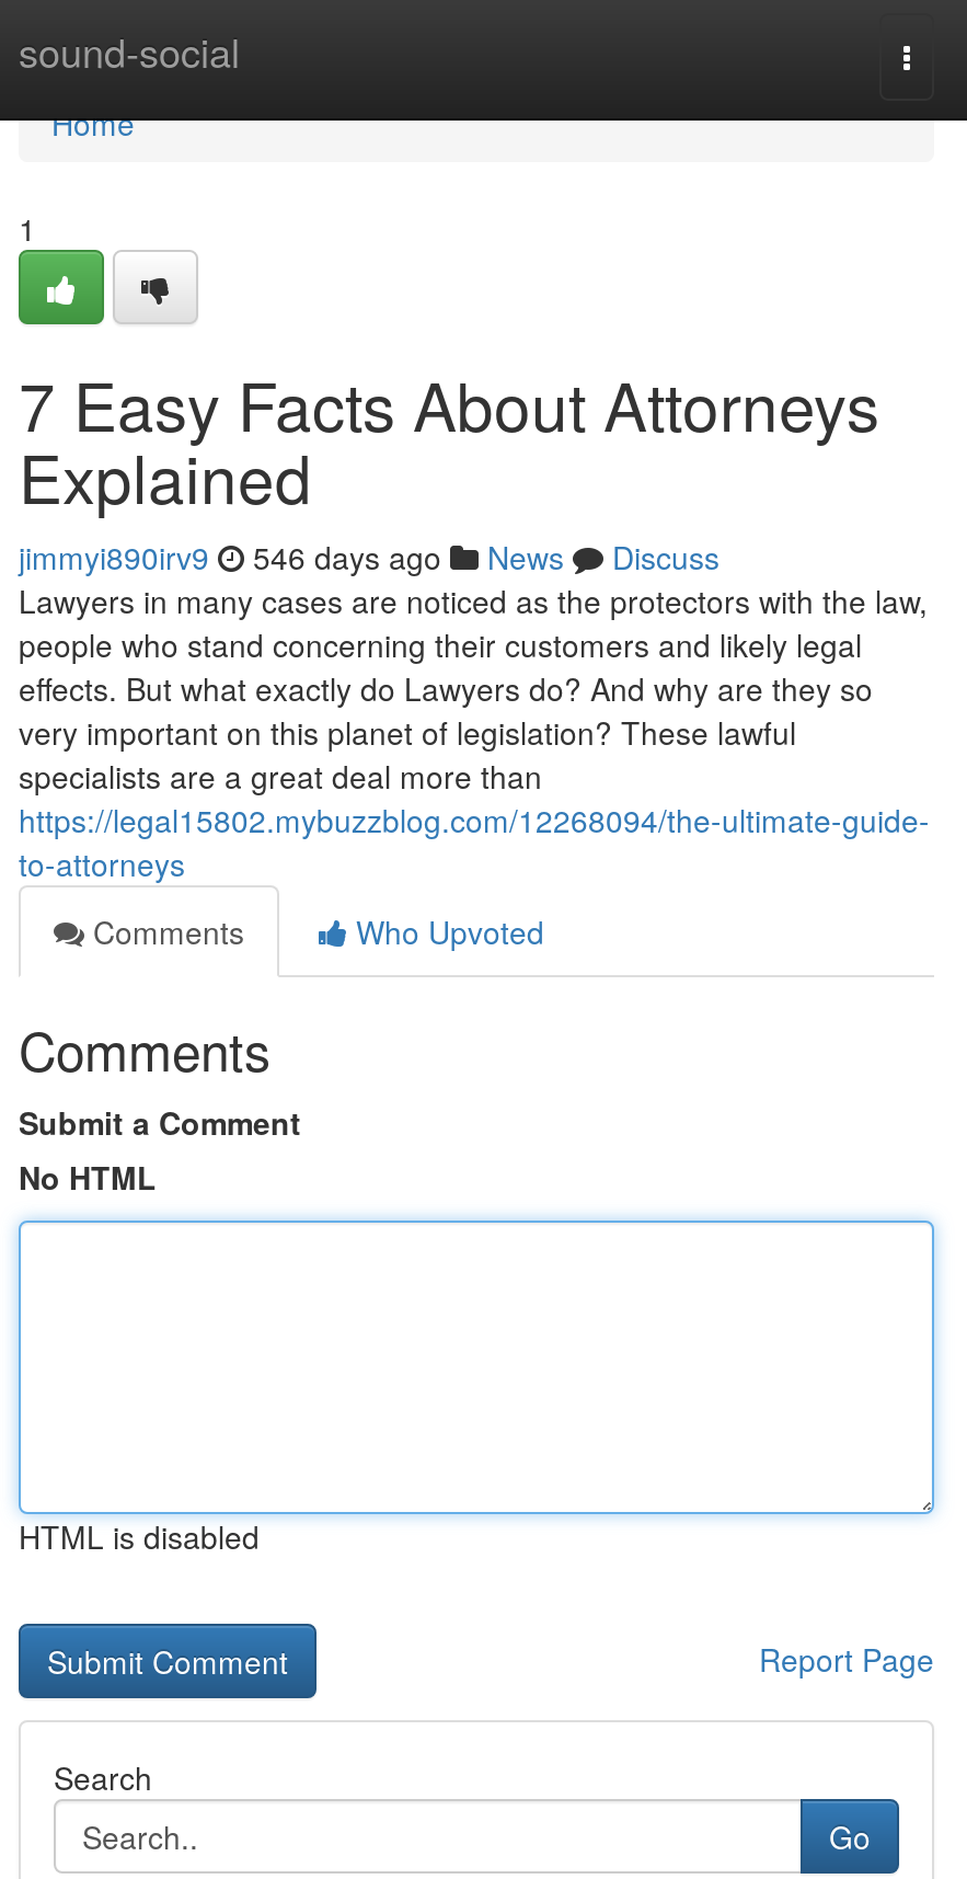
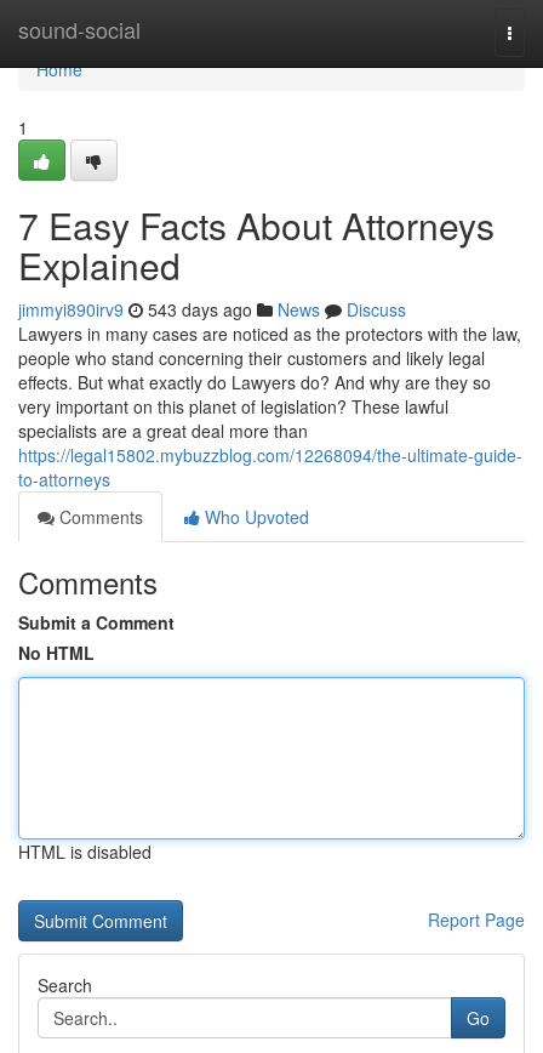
[19,535,720,578] jimmyi890irv9 546 days ago News Discuss -> [18,297,406,321] jimmyi890irv9 543 days ago News Discuss

